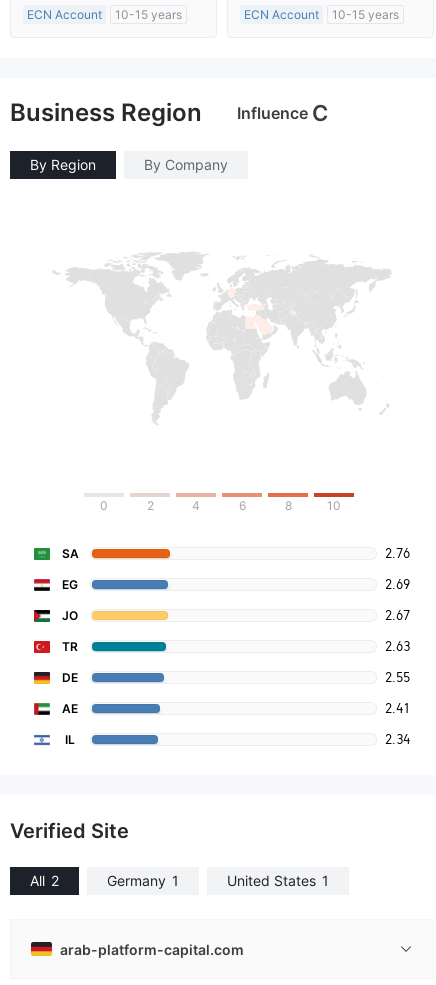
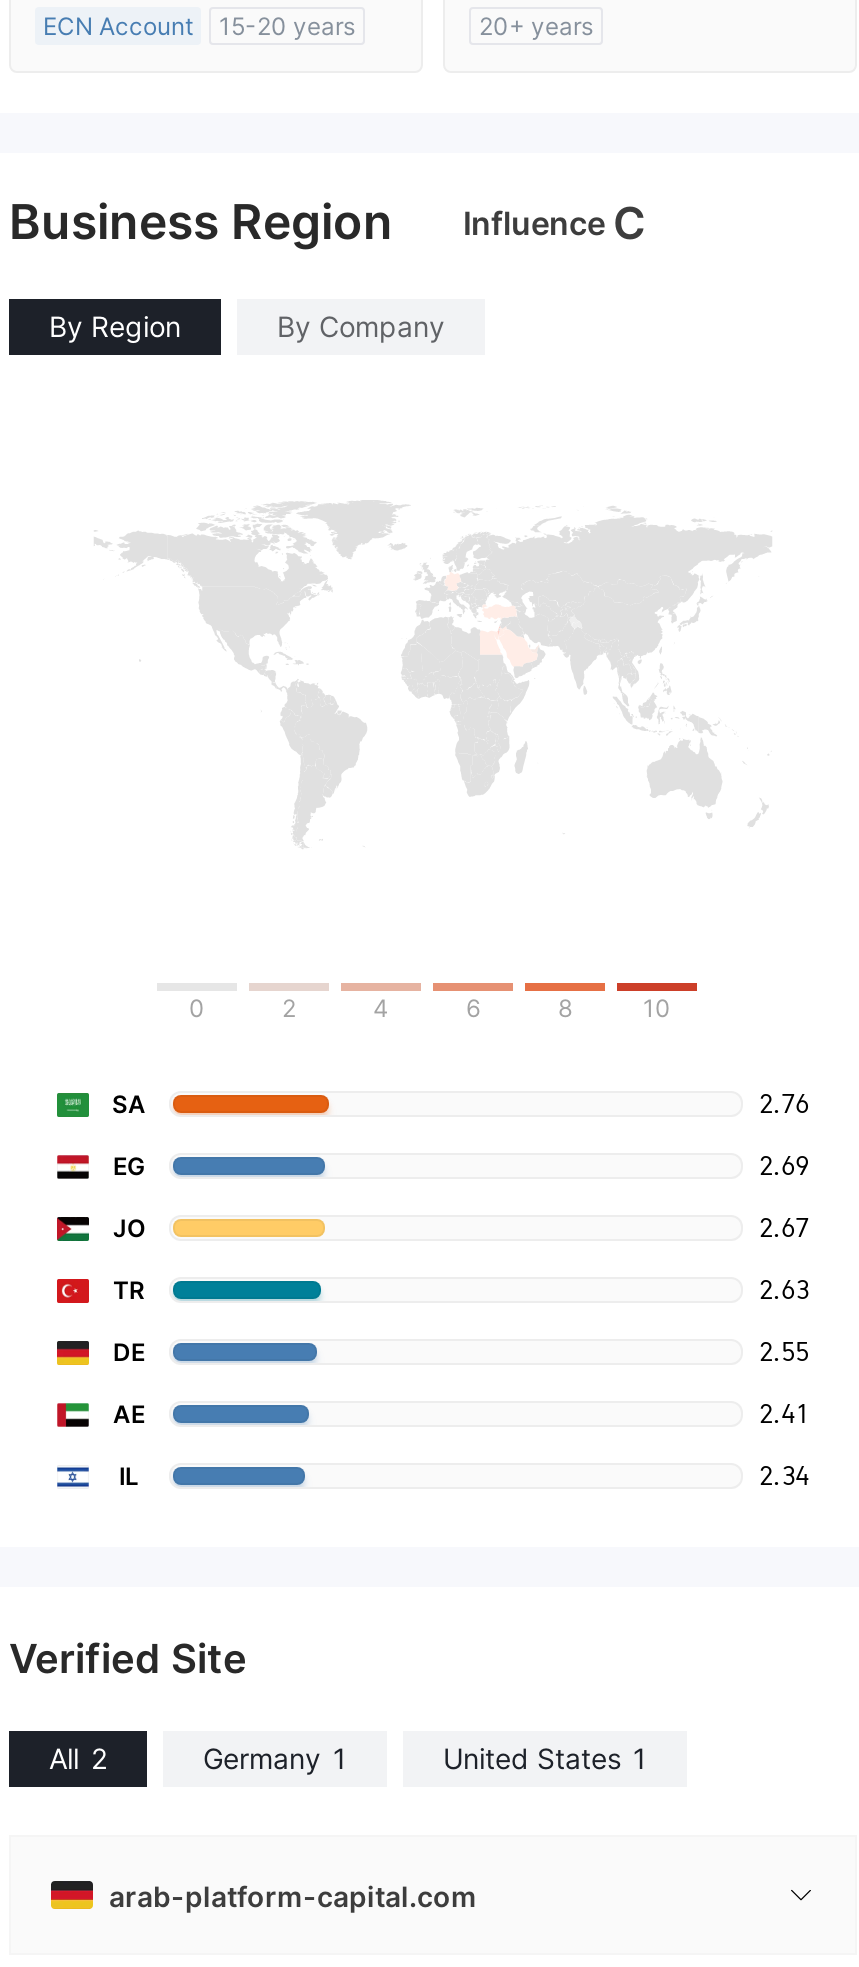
[27,7,182,22] ECN Account 10-15 years -> [43,11,355,41] ECN Account 15-20 years
[244,7,399,22] ECN Account | 10-15 years -> [479,11,593,41] 20+ years

